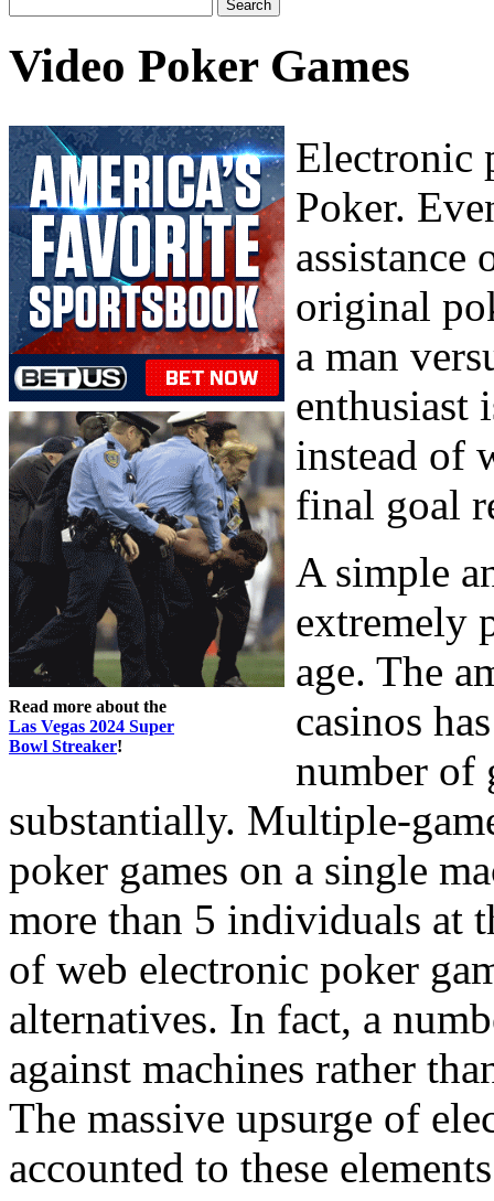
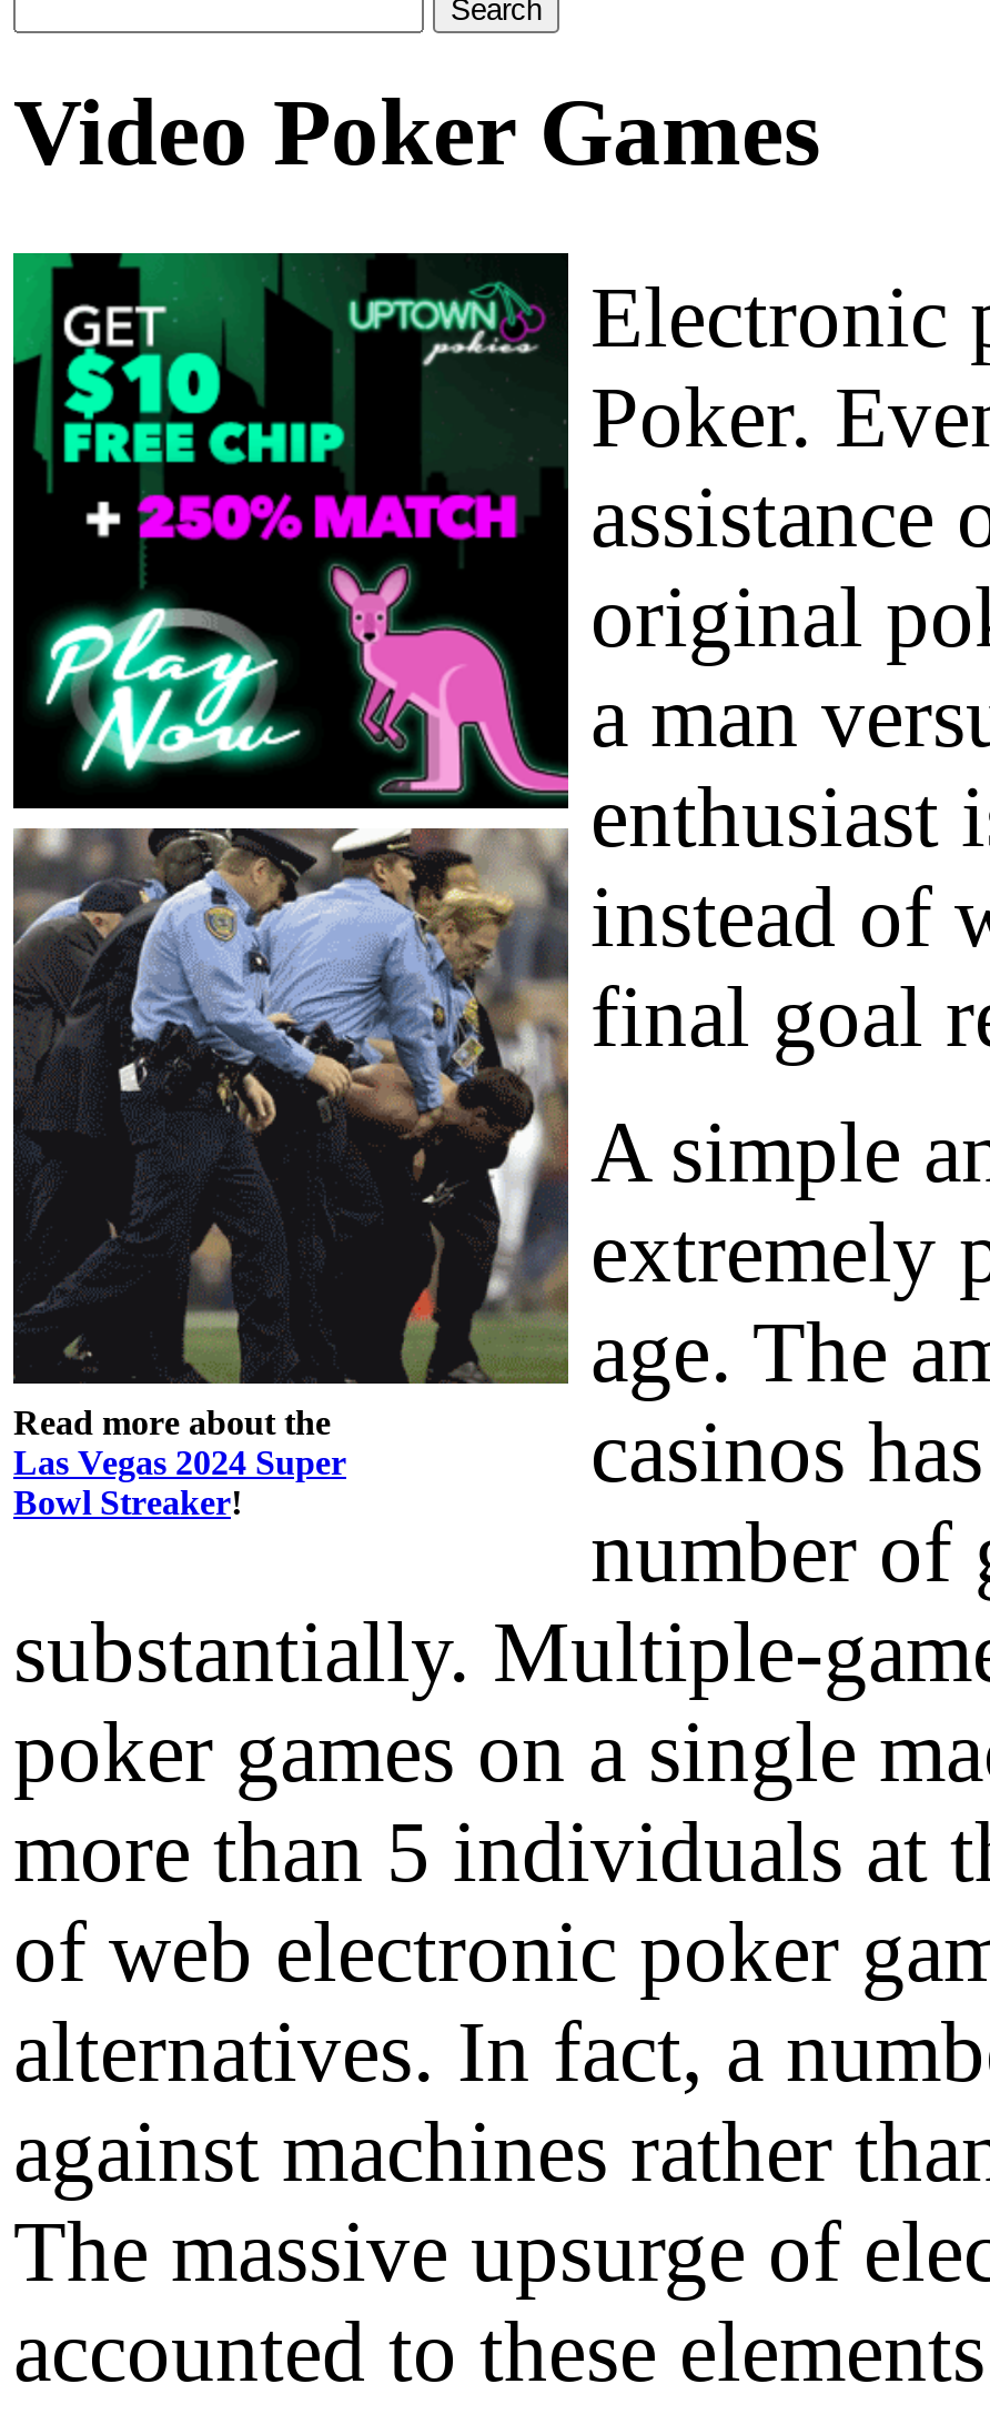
[8,125,286,401] [image] -> [11,251,570,808] [image]

